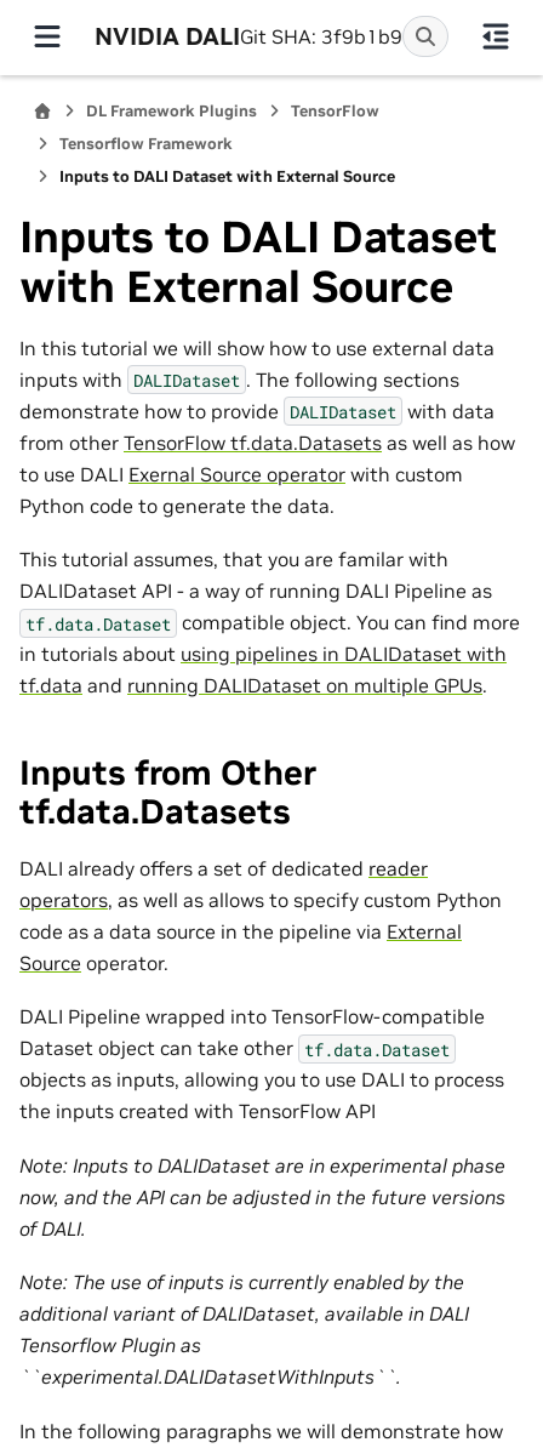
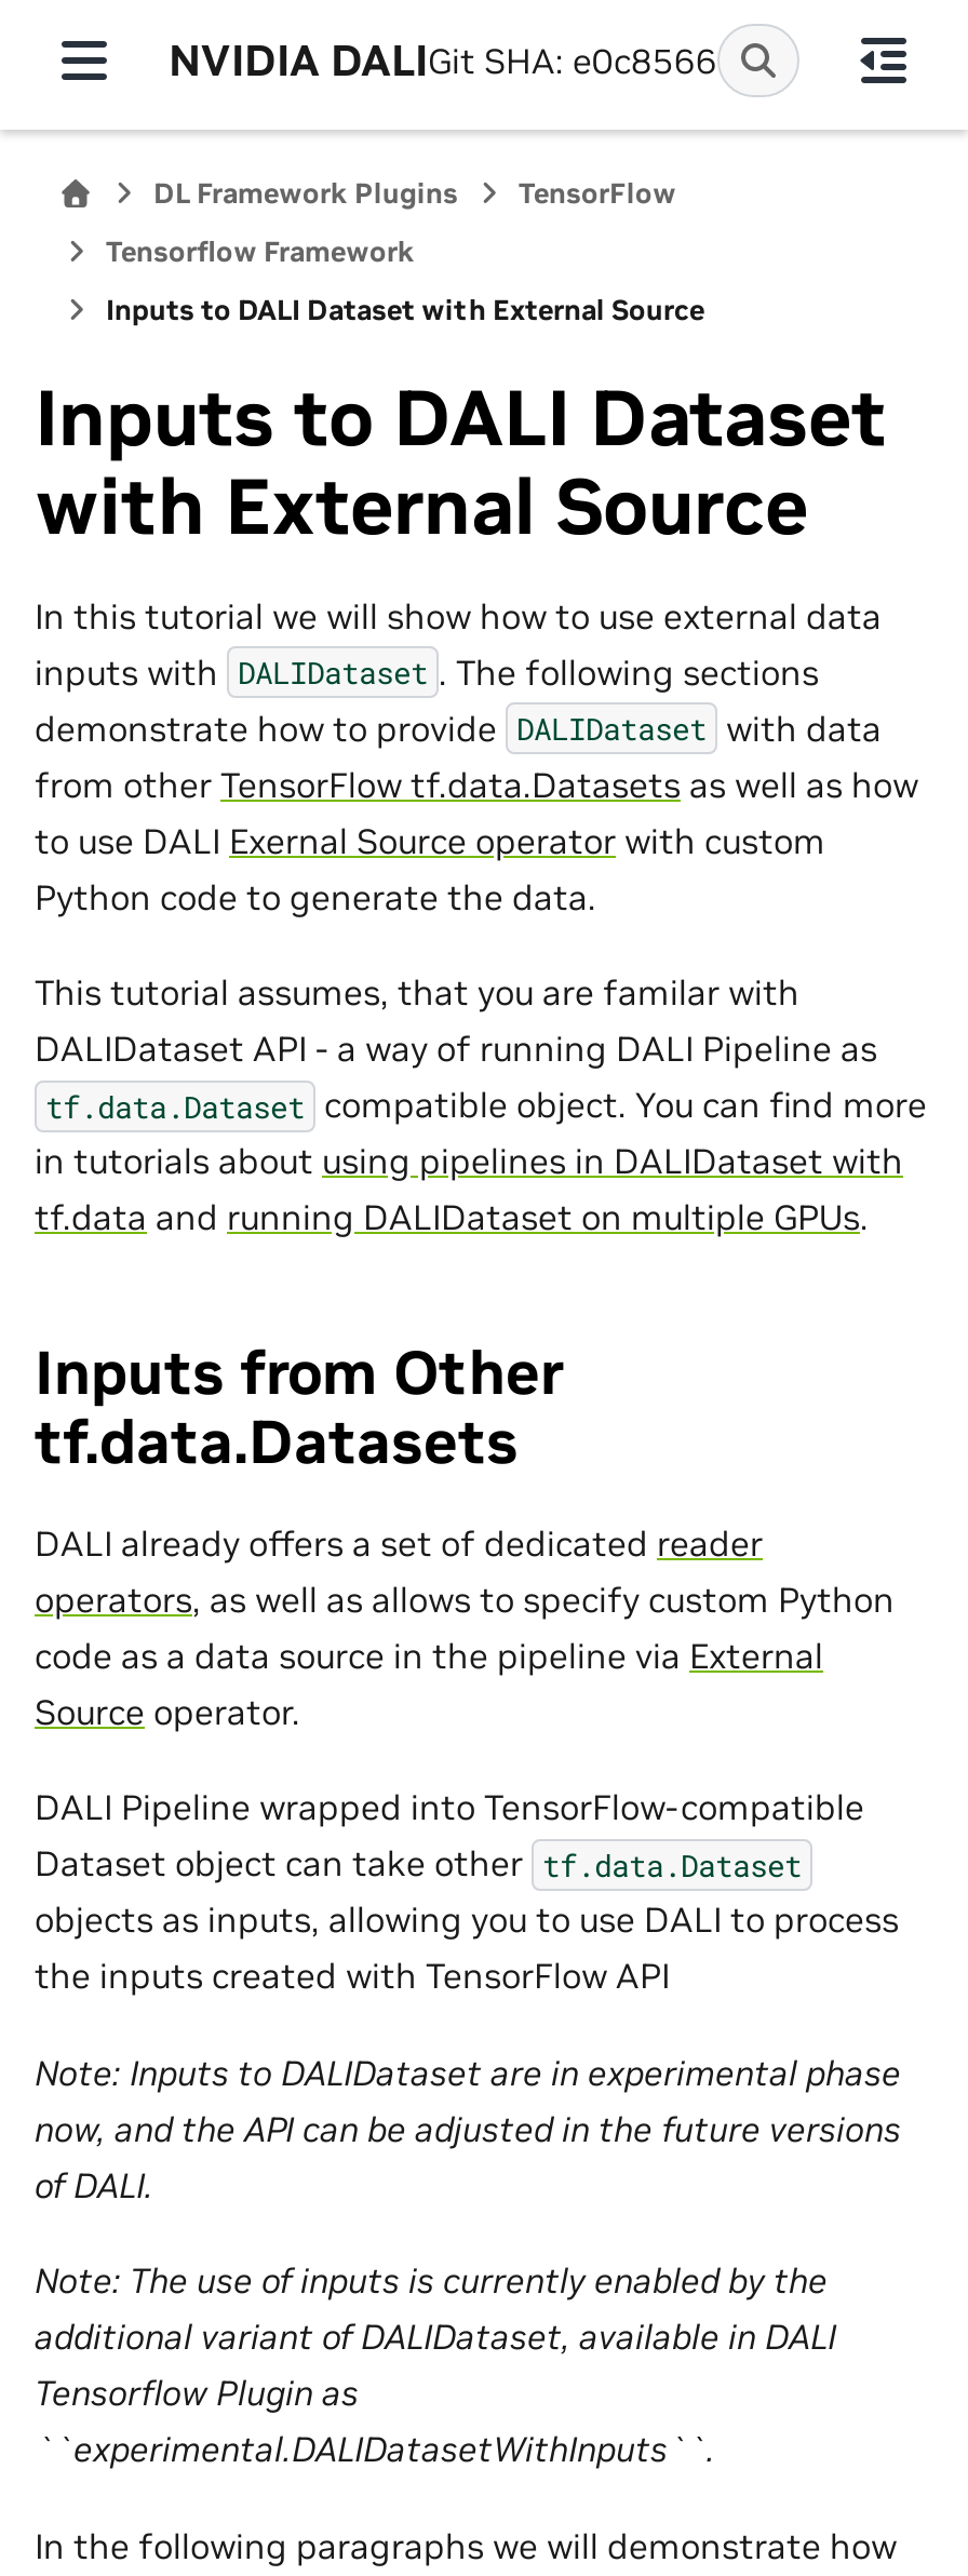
[95,20,402,52] NVIDIA DALIGit SHA: 3f9b1b9 -> [169,31,717,88] NVIDIA DALIGit SHA: e0c8566

